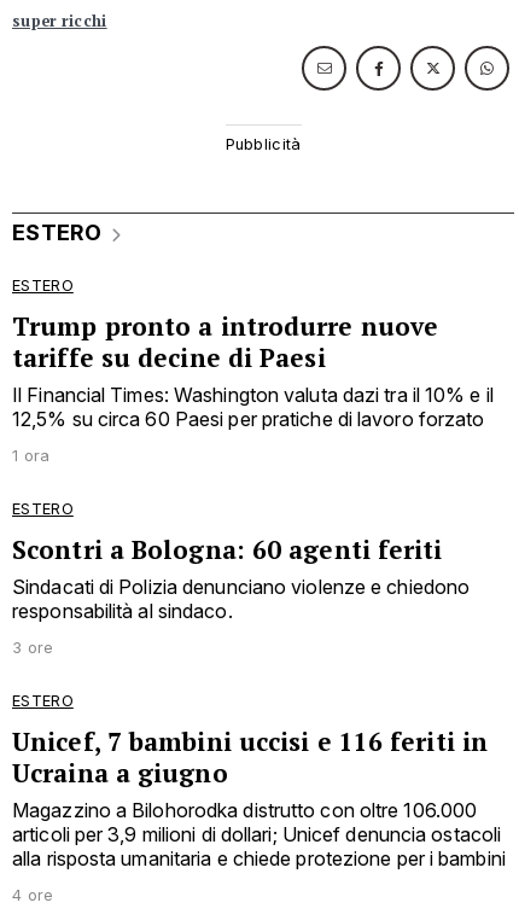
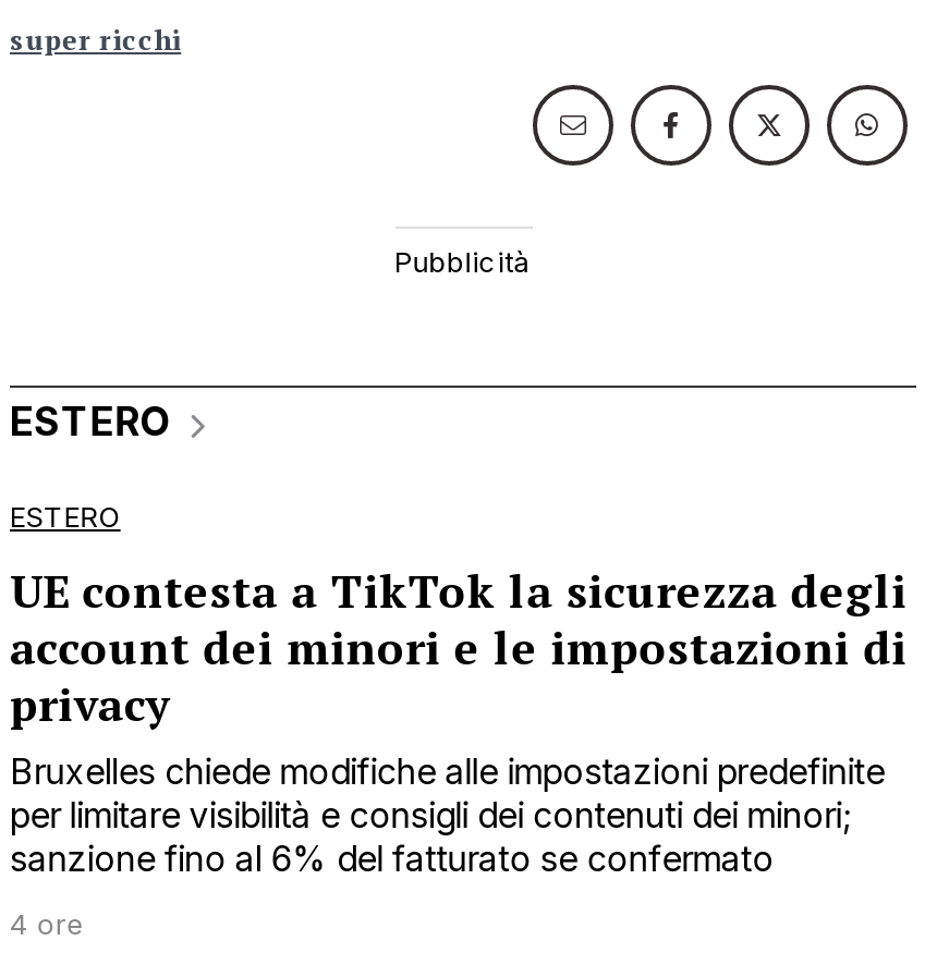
[12,309,505,870] Trump pronto a introdurre nuove | tariffe su decine di Paesi | Il Financial Times: Washington valuta dazi tra il 10% e il | 12,5% su circa 60 Paesi per pratiche di lavoro forzato | 1 ora | ESTERO | Scontri a Bologna: 60 agenti feriti | Sindacati di Polizia denunciano violenze e chiedono | responsabilità al sindaco. | 3 ore | ESTERO | Unicef, 7 bambini uccisi e 116 feriti in | Ucraina a giugno | Magazzino a Bilohorodka distrutto con oltre 106.000 | articoli per 3,9 milioni di dollari; Unicef denuncia ostacoli | alla risposta umanitaria e chiede protezione per i bambini -> [10,560,907,880] UE contesta a TikTok la sicurezza degli | account dei minori e le impostazioni di | privacy | Bruxelles chiede modifiche alle impostazioni predefinite | per limitare visibilità e consigli dei contenuti dei minori; | sanzione fino al 6% del fatturato se confermato

